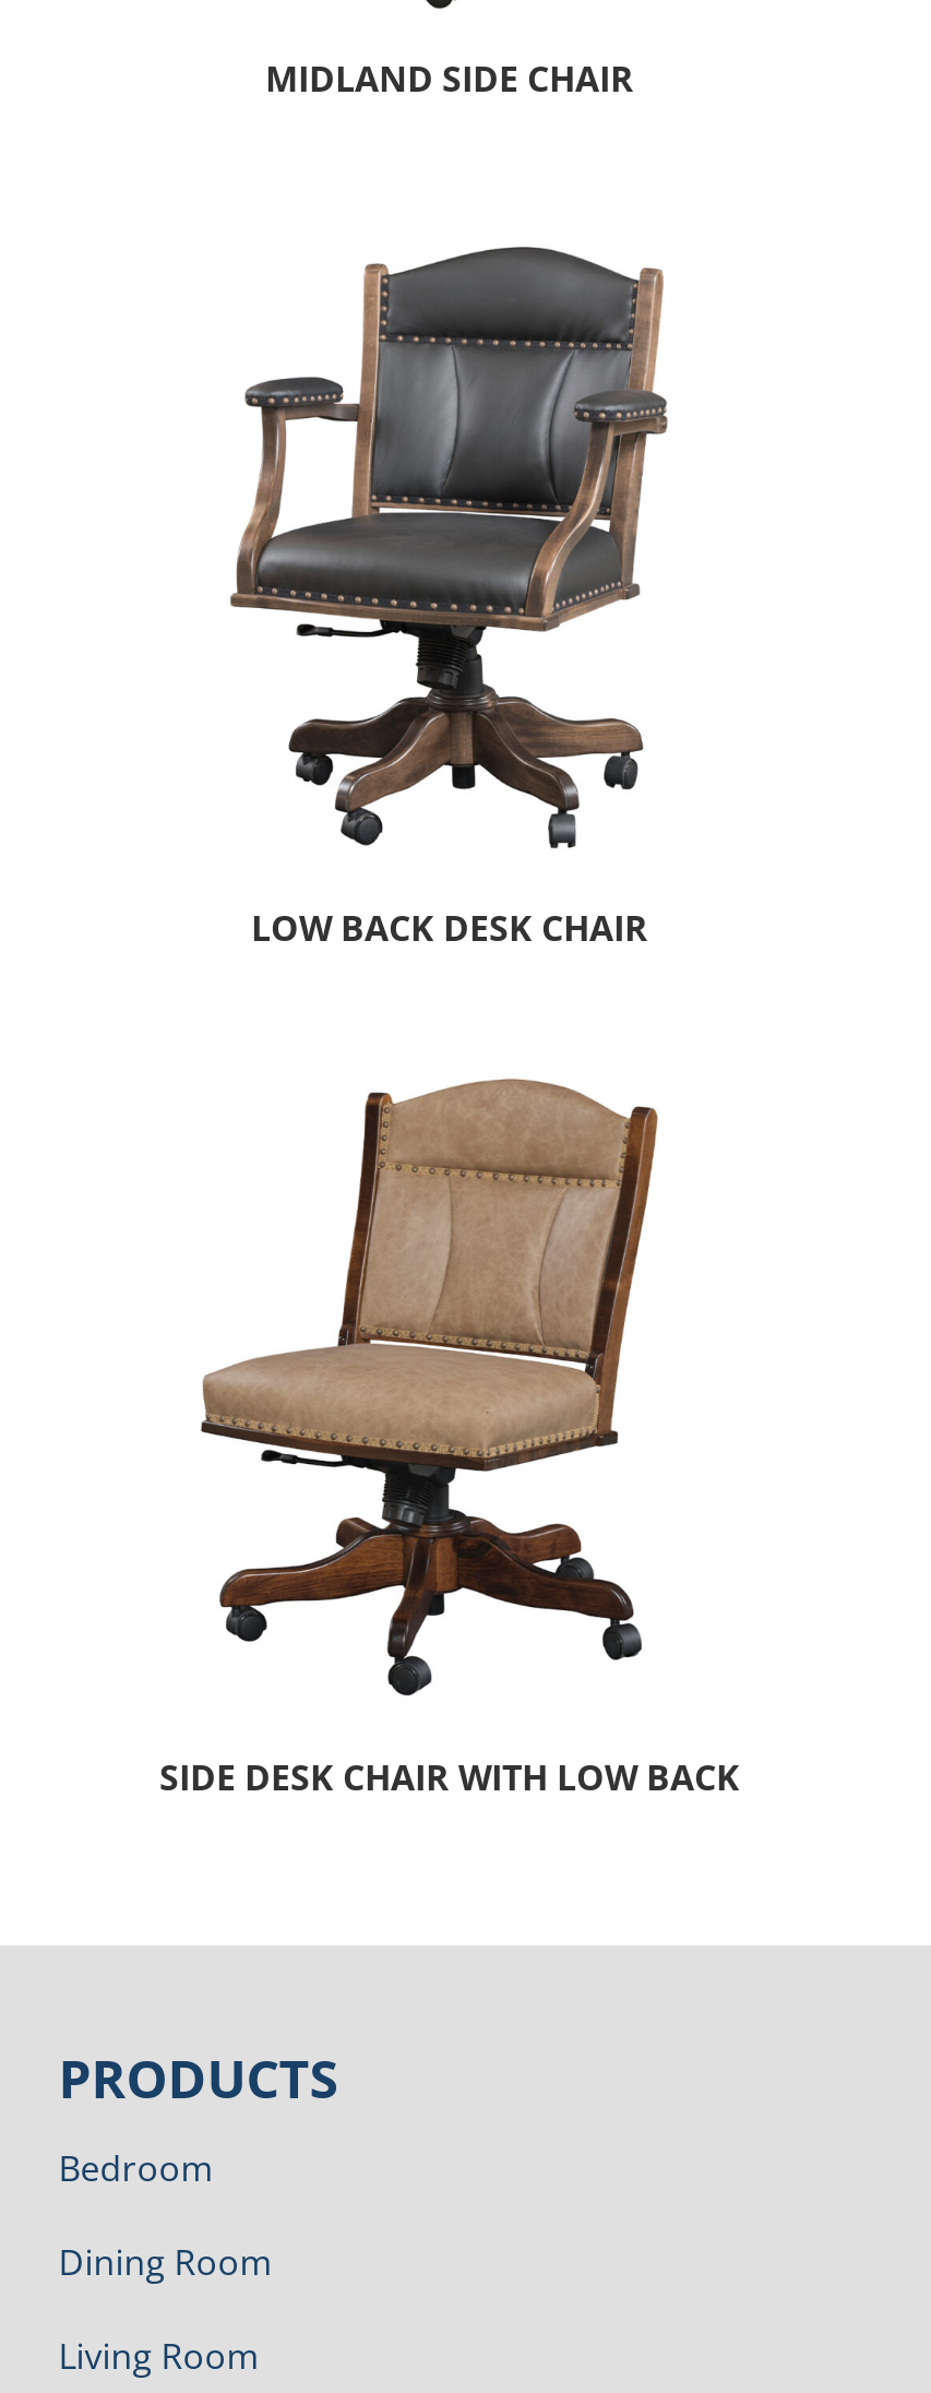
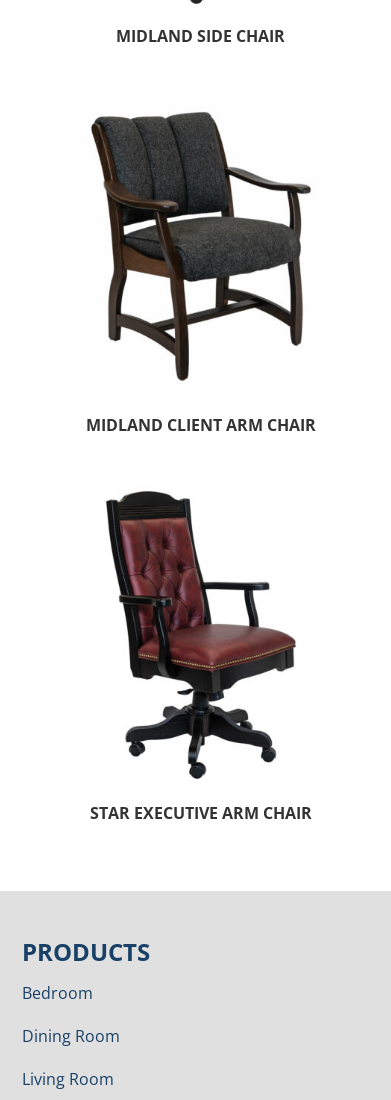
[210,245,690,951] [image] | LOW BACK DESK CHAIR -> [86,111,316,436] [image] | MIDLAND CLIENT ARM CHAIR
[159,1072,740,1801] [image] | SIDE DESK CHAIR WITH LOW BACK -> [87,490,312,824] [image] | STAR EXECUTIVE ARM CHAIR

